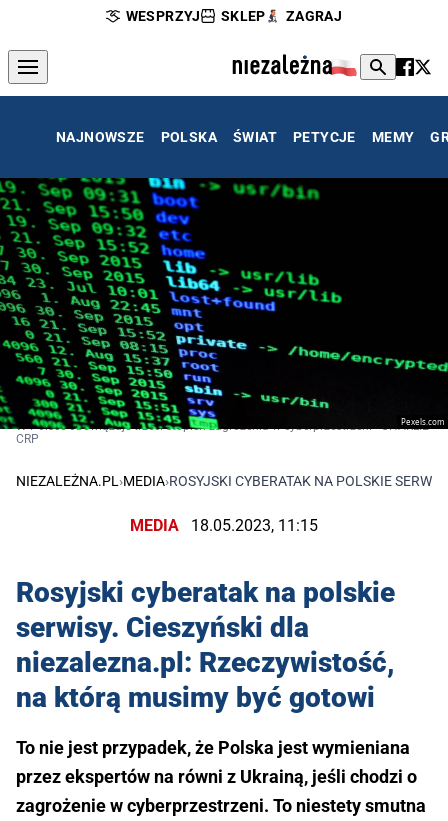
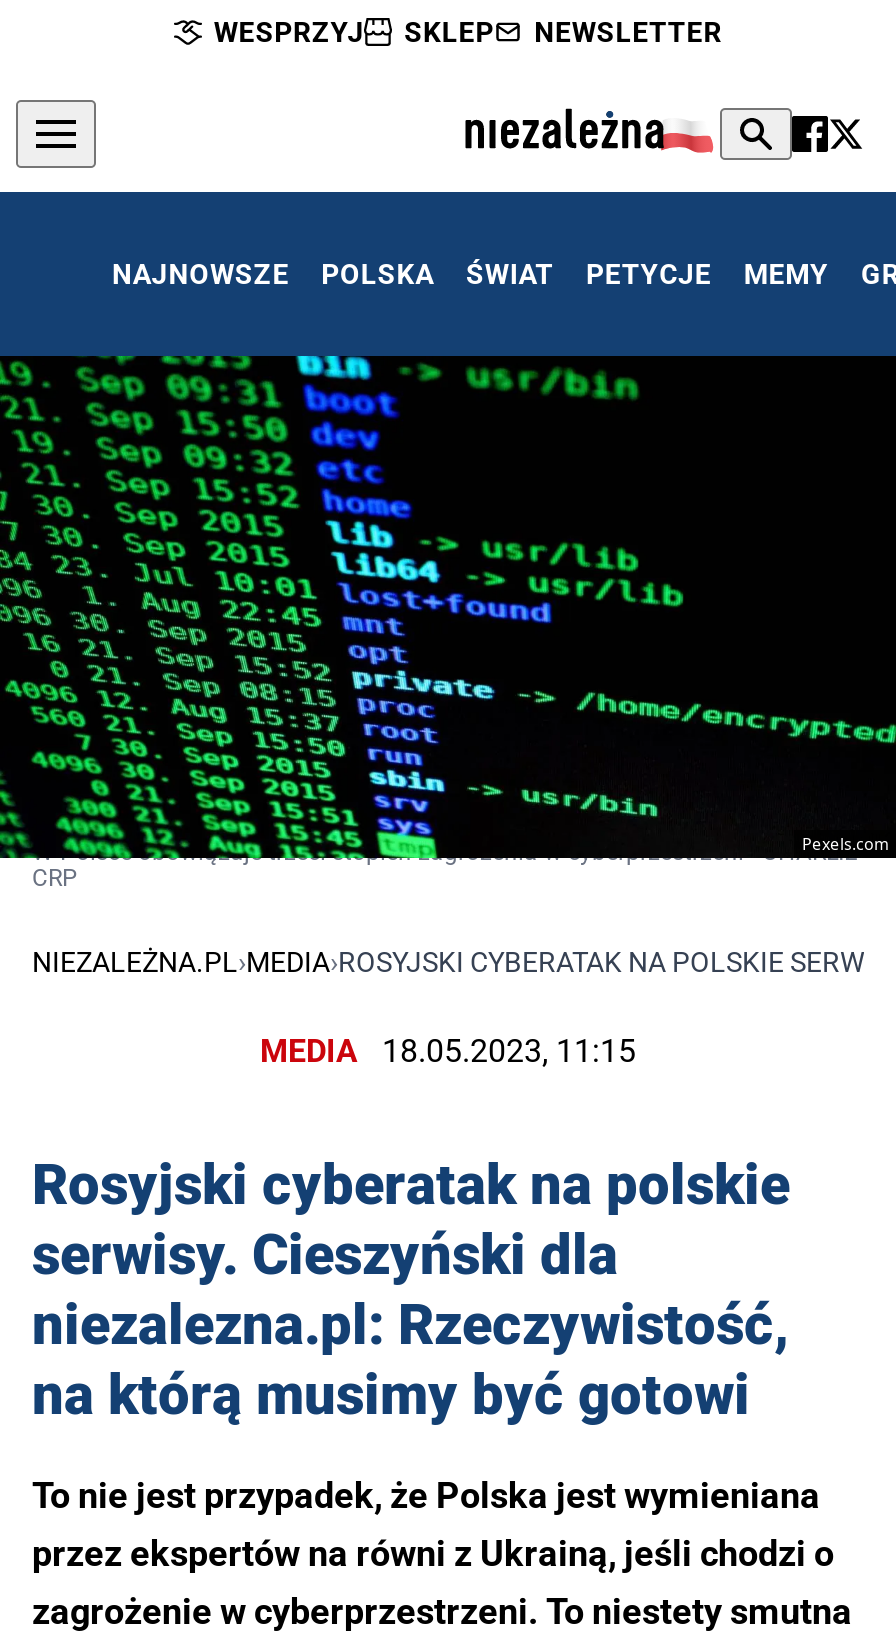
[286,8,342,24] ZAGRAJ -> [534,16,722,48] NEWSLETTER

